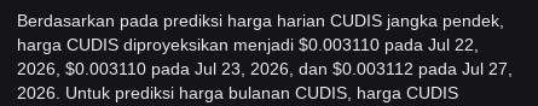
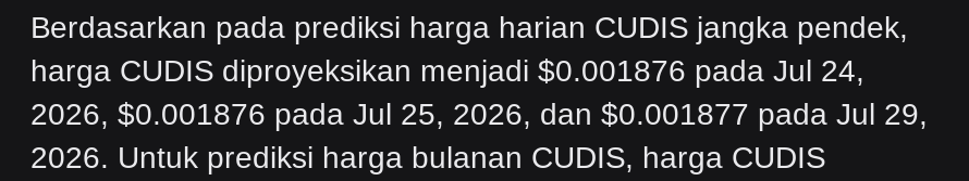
[17,35,479,54] harga CUDIS diproyeksikan menjadi $0.003110 pada Jul 22, -> [30,53,864,88] harga CUDIS diproyeksikan menjadi $0.001876 pada Jul 24,
[17,59,513,78] 2026, $0.003110 pada Jul 23, 2026, dan $0.003112 pada Jul 27, -> [30,96,928,131] 2026, $0.001876 pada Jul 25, 2026, dan $0.001877 pada Jul 29,

